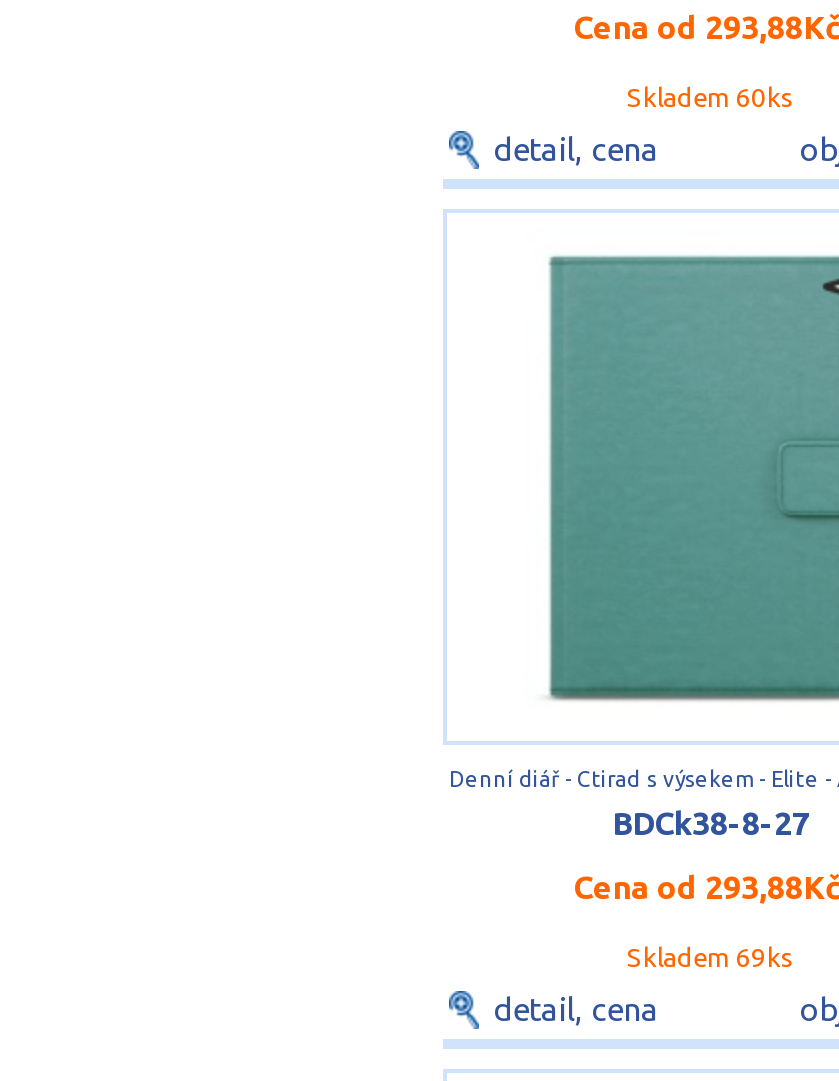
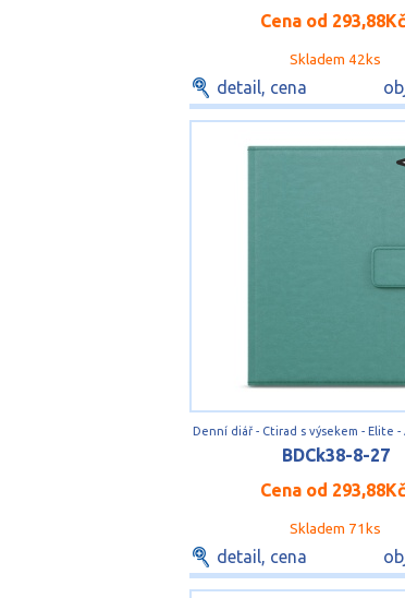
[627,83,795,113] Skladem 60ks -> [290,51,381,68] Skladem 42ks
[627,943,795,973] Skladem 69ks -> [290,521,381,537] Skladem 71ks

